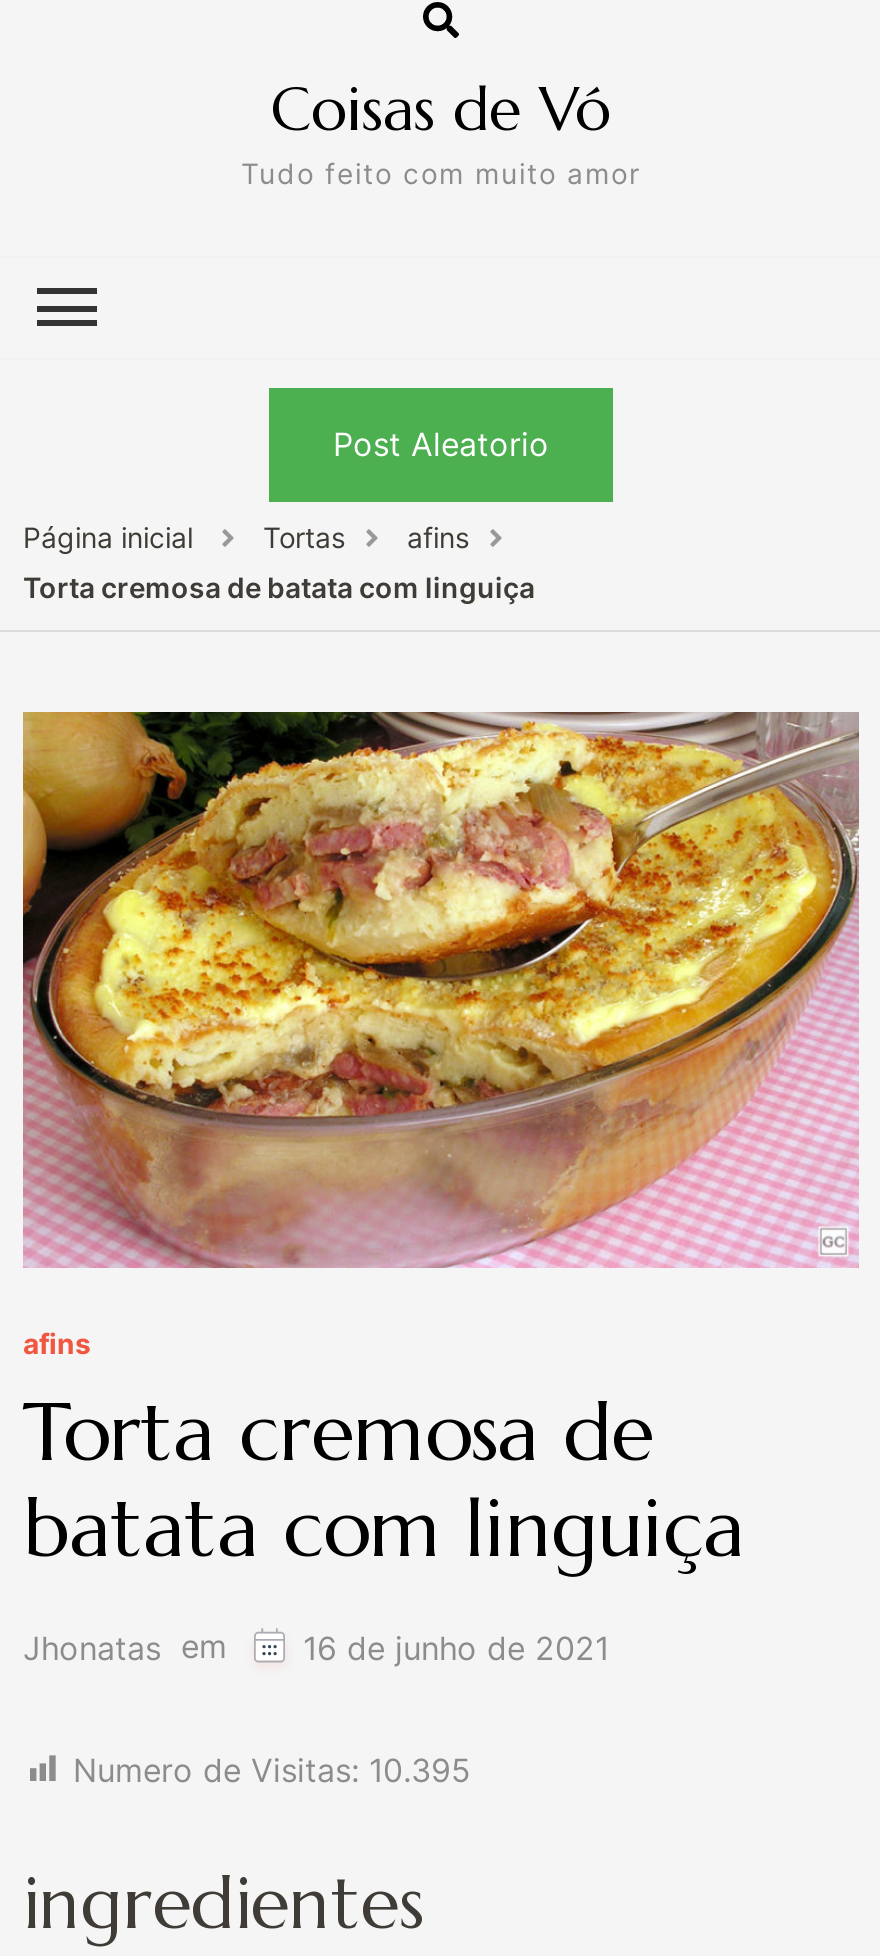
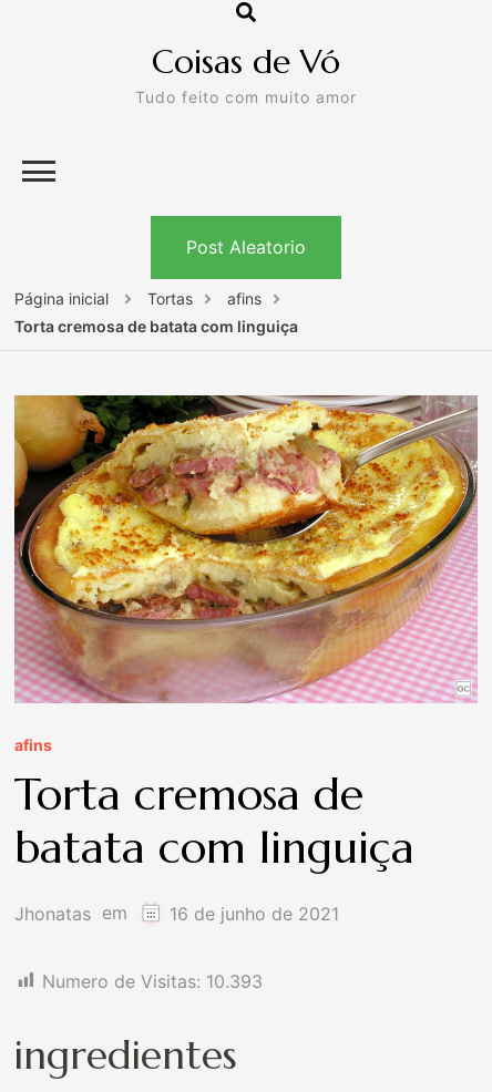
[73,1752,471,1790] Numero de Visitas: 10.395 -> [42,971,263,992] Numero de Visitas: 10.393

